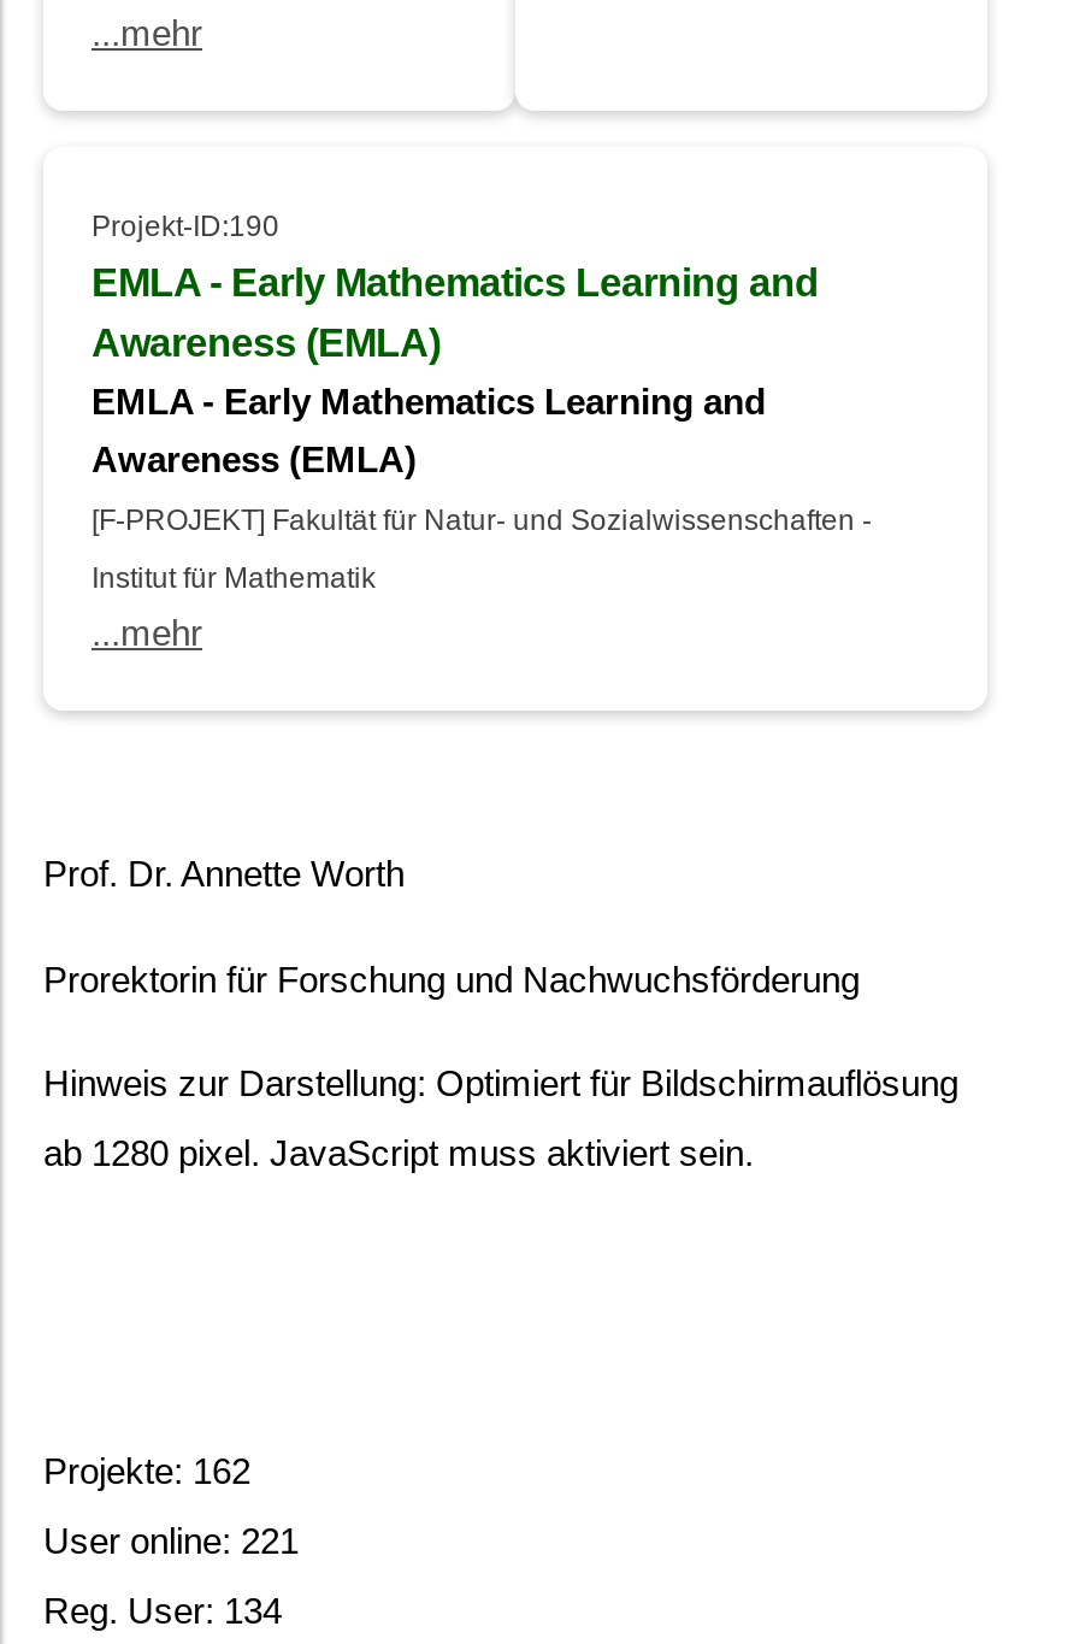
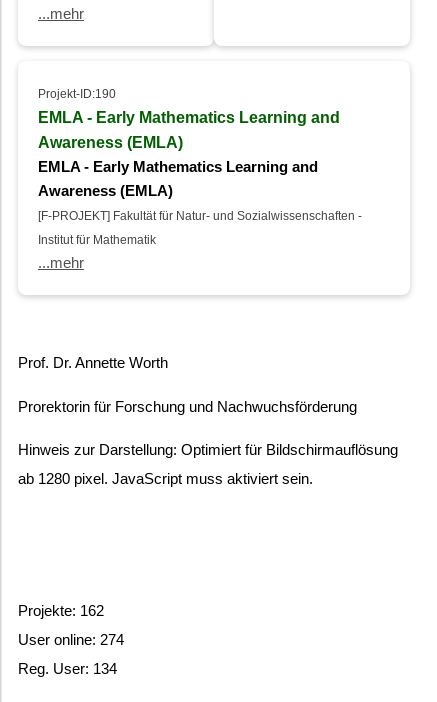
[43,1522,299,1561] User online: 221 -> [18,632,124,648] User online: 274

